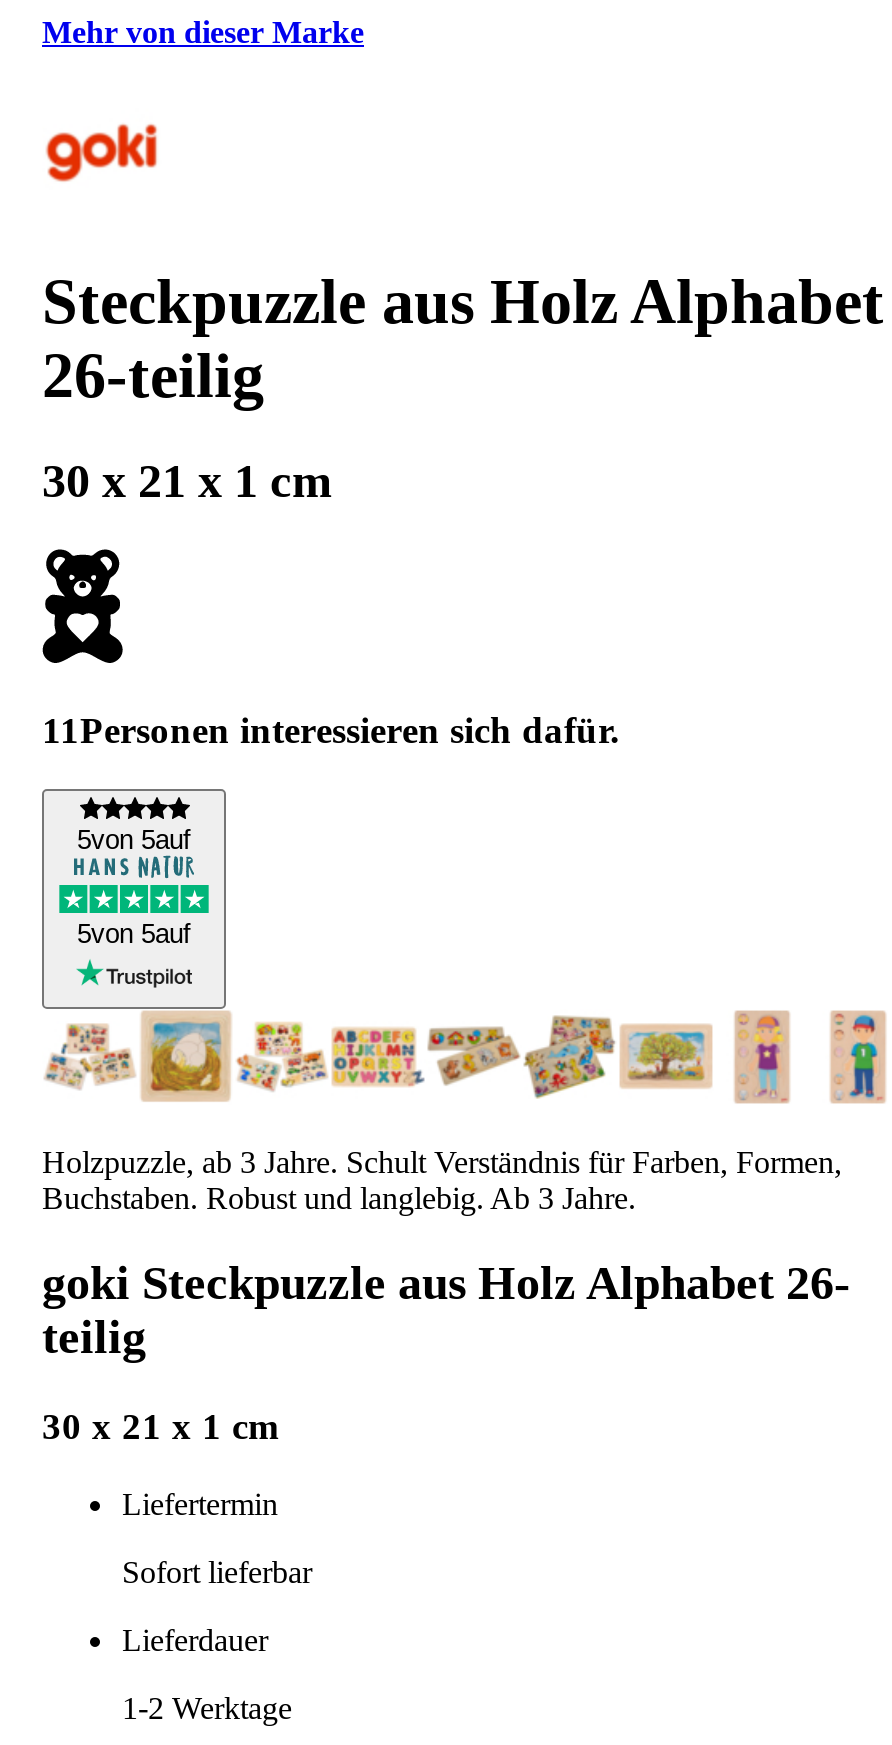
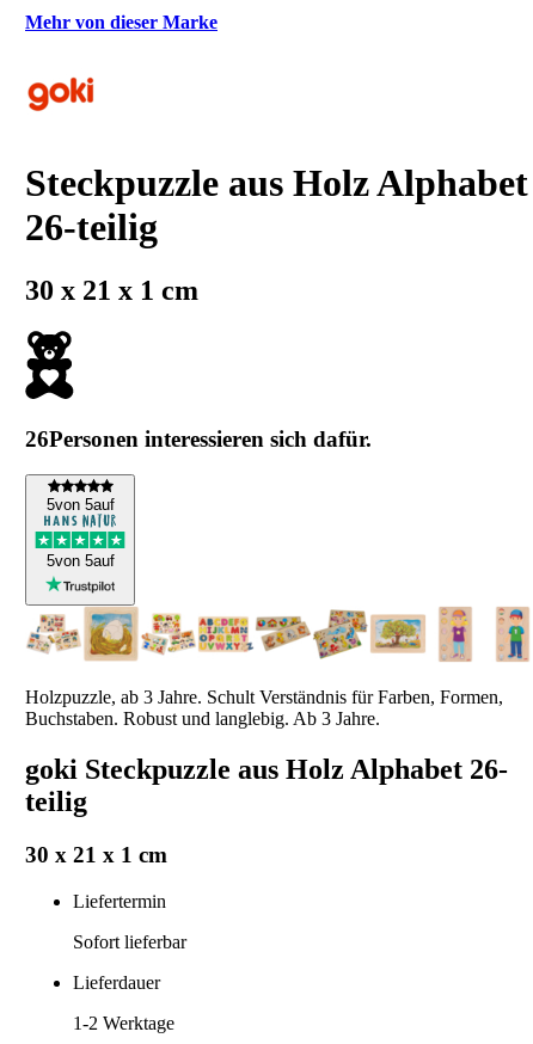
[42,709,620,751] 11Personen interessieren sich dafür. -> [25,426,372,451] 26Personen interessieren sich dafür.

